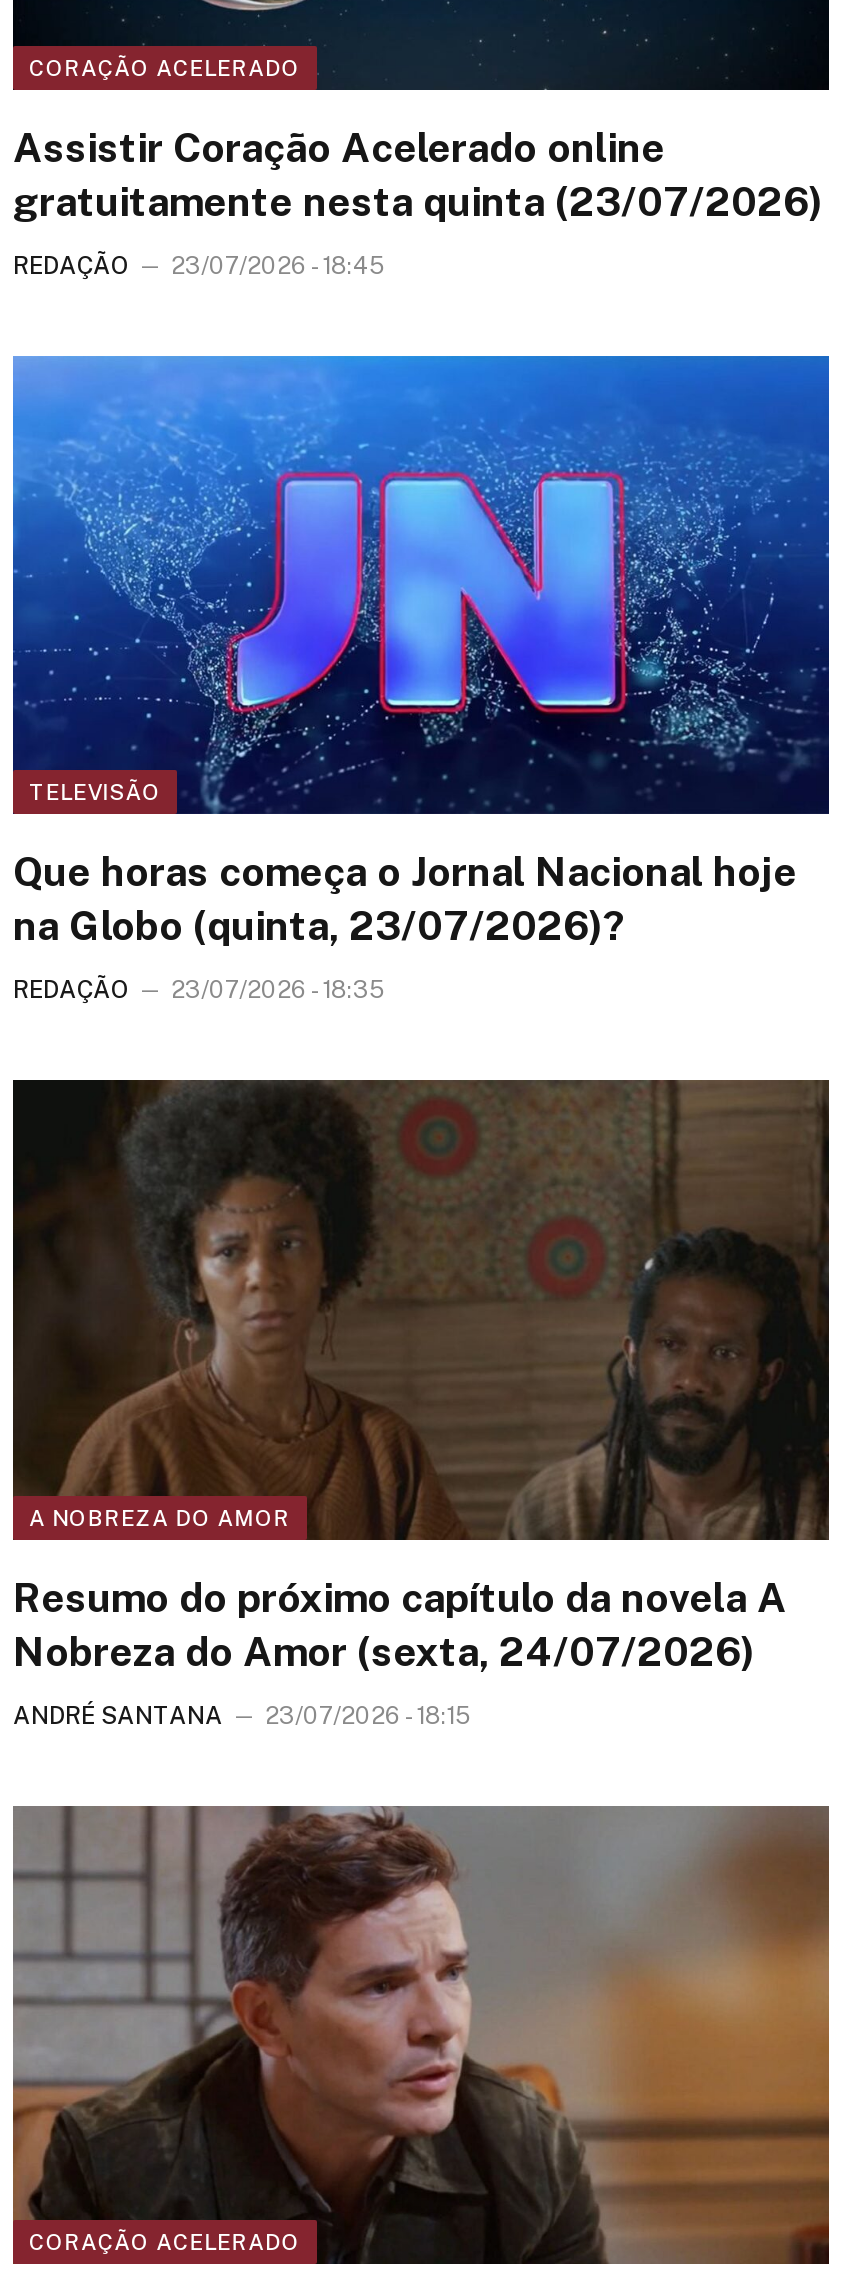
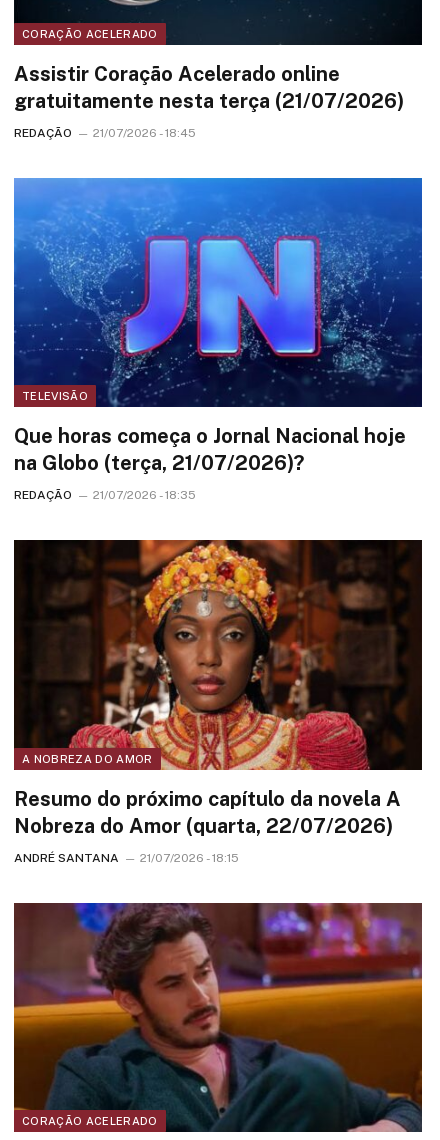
[13,177,823,225] gratuitamente nesta quinta (23/07/2026) -> [14,88,404,112] gratuitamente nesta terça (21/07/2026)
[13,251,385,279] REDAÇÃO 23/07/2026 - 18:45 -> [14,125,196,139] REDAÇÃO 21/07/2026 - 18:45
[13,902,623,950] na Globo (quinta, 23/07/2026)? -> [14,451,304,475] na Globo (terça, 21/07/2026)?
[13,976,385,1004] REDAÇÃO 23/07/2026 - 18:35 -> [14,488,196,502] REDAÇÃO 21/07/2026 - 18:35
[31,1078,827,1542] [image] -> [23,539,421,771] [image]
[13,1627,755,1675] Nobreza do Amor (sexta, 24/07/2026) -> [14,813,393,837] Nobreza do Amor (quarta, 22/07/2026)
[13,1701,471,1729] ANDRÉ SANTANA 23/07/2026 - 18:15 -> [14,850,239,864] ANDRÉ SANTANA 21/07/2026 - 18:15
[11,1804,829,2266] [image] -> [13,902,422,1133] [image]

